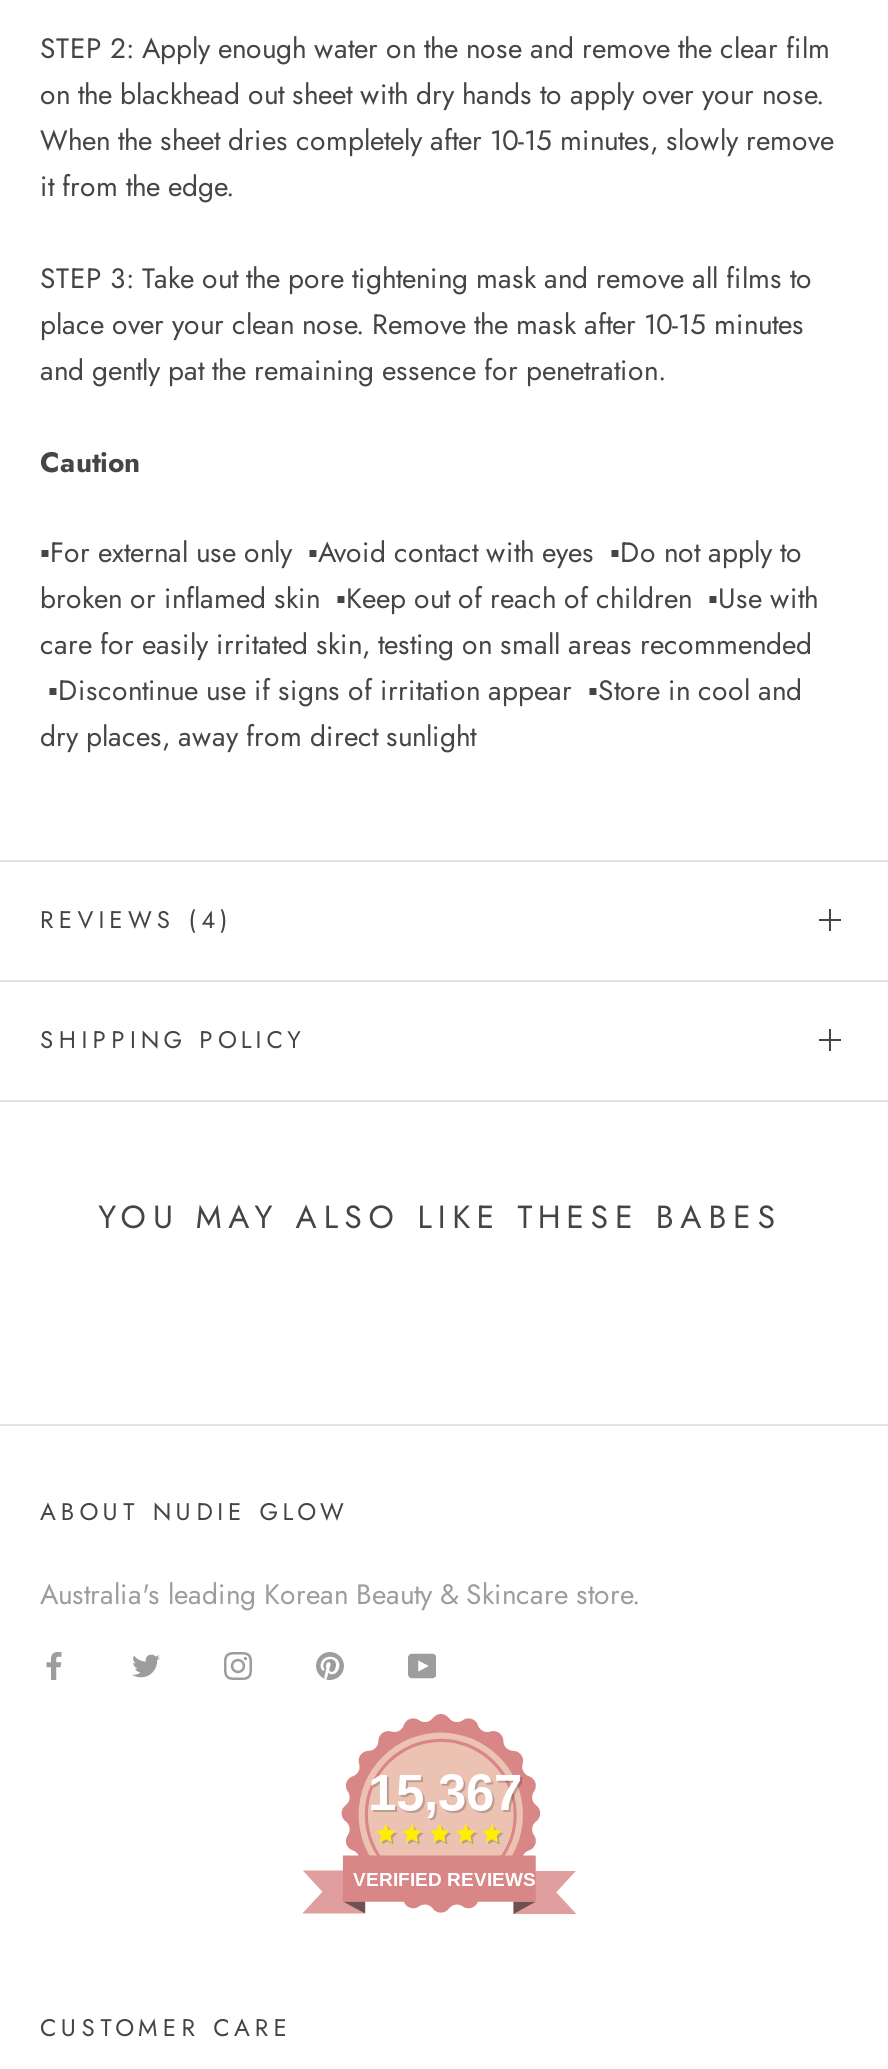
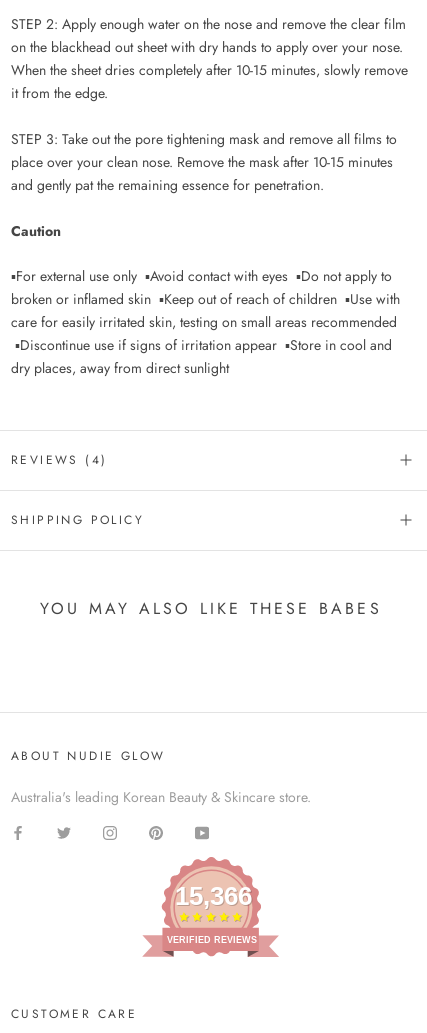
[368,1764,522,1821] 15,367 -> [175,882,252,910] 15,366

